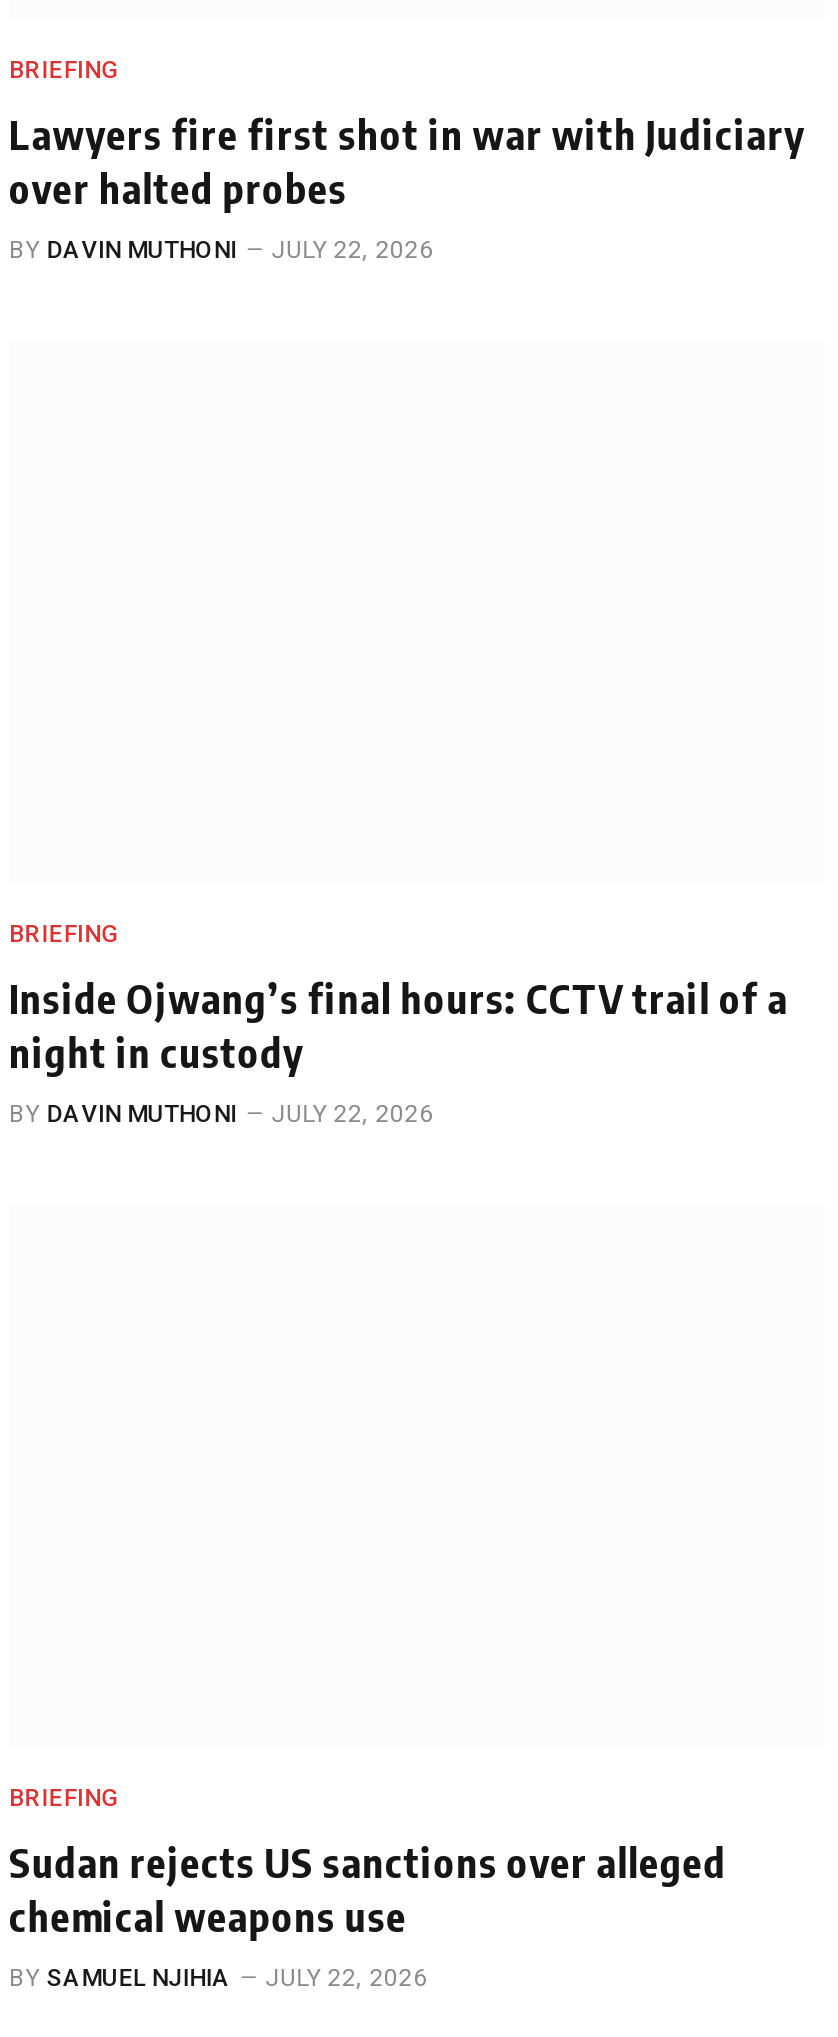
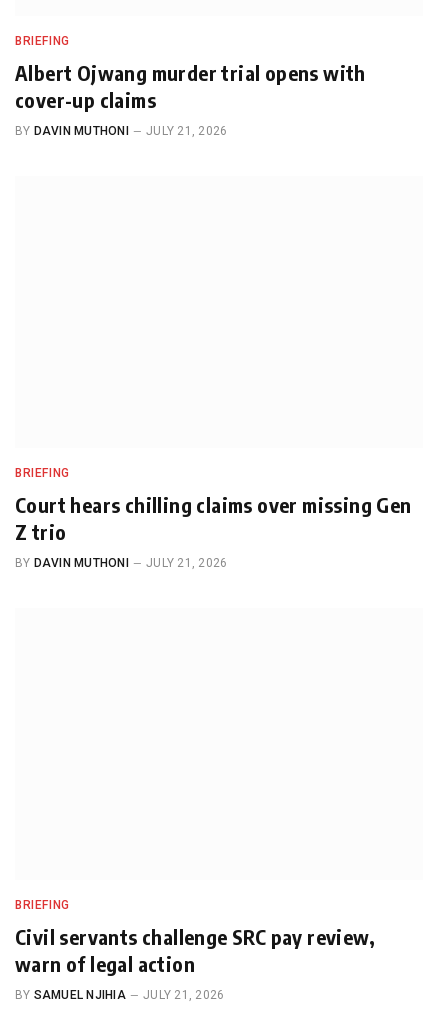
[9,109,805,213] Lawyers fire first shot in war with Judiciary | over halted probes -> [15,60,366,112] Albert Ojwang murder trial opens with | cover-up claims
[9,237,433,265] BY DAVIN MUTHONI JULY 22, 2026 -> [15,124,227,138] BY DAVIN MUTHONI JULY 21, 2026
[9,973,788,1077] Inside Ojwang’s final hours: CCTV trail of a | night in custody -> [15,492,412,544] Court hears chilling claims over missing Gen | Z trio
[9,1101,433,1129] BY DAVIN MUTHONI JULY 22, 2026 -> [15,556,227,570] BY DAVIN MUTHONI JULY 21, 2026
[9,1837,726,1941] Sudan rejects US sanctions over alleged | chemical weapons use -> [15,924,375,976] Civil servants challenge SRC pay review, | warn of legal action
[9,1965,427,1993] BY SAMUEL NJIHIA JULY 22, 2026 -> [15,988,224,1002] BY SAMUEL NJIHIA JULY 21, 2026

